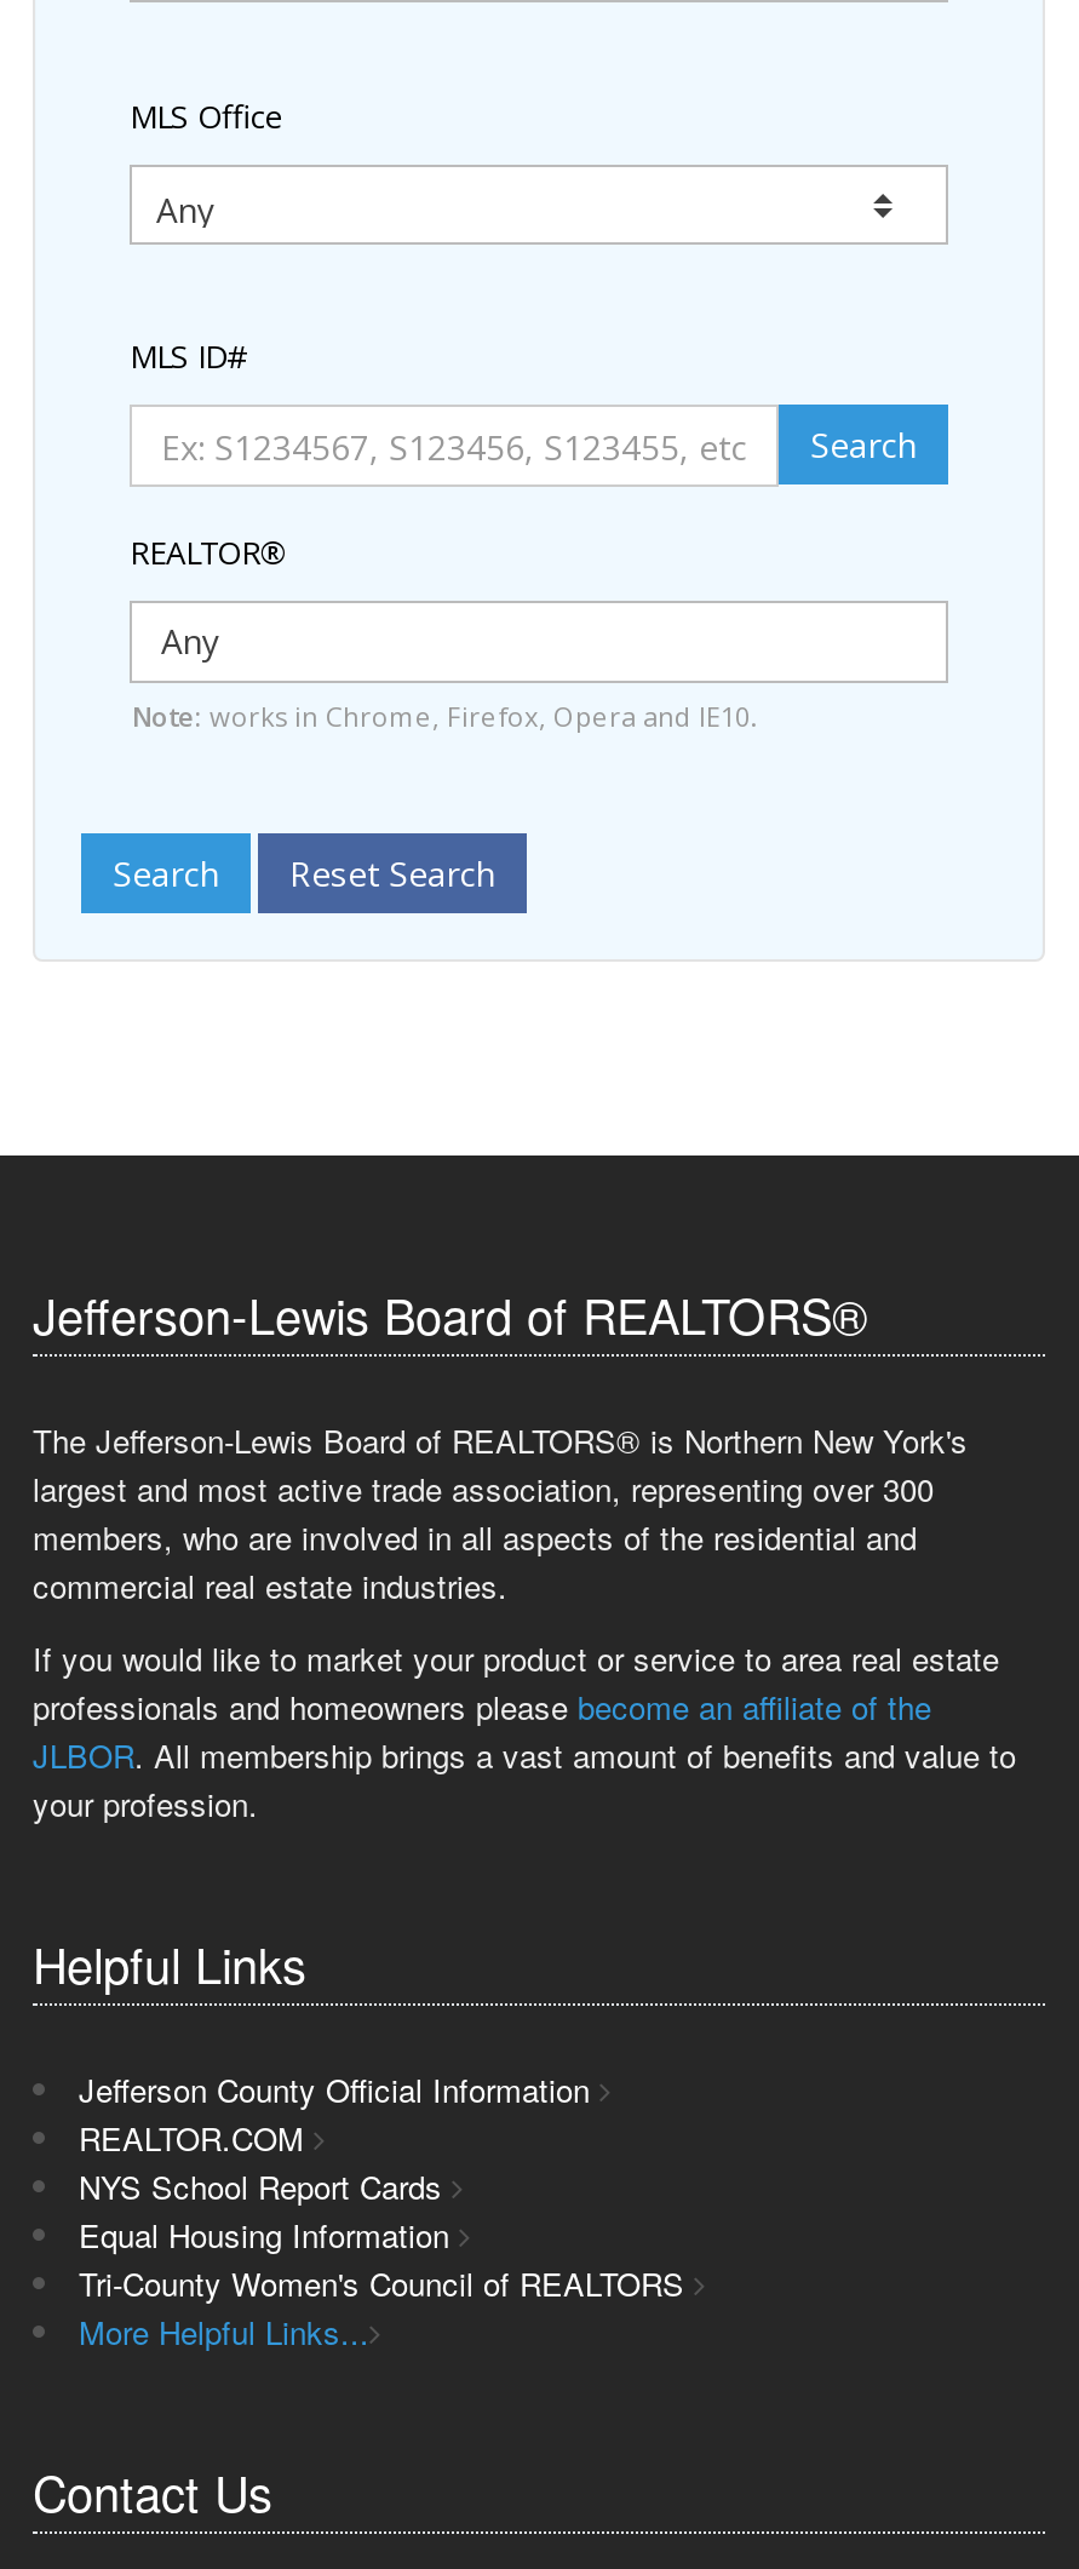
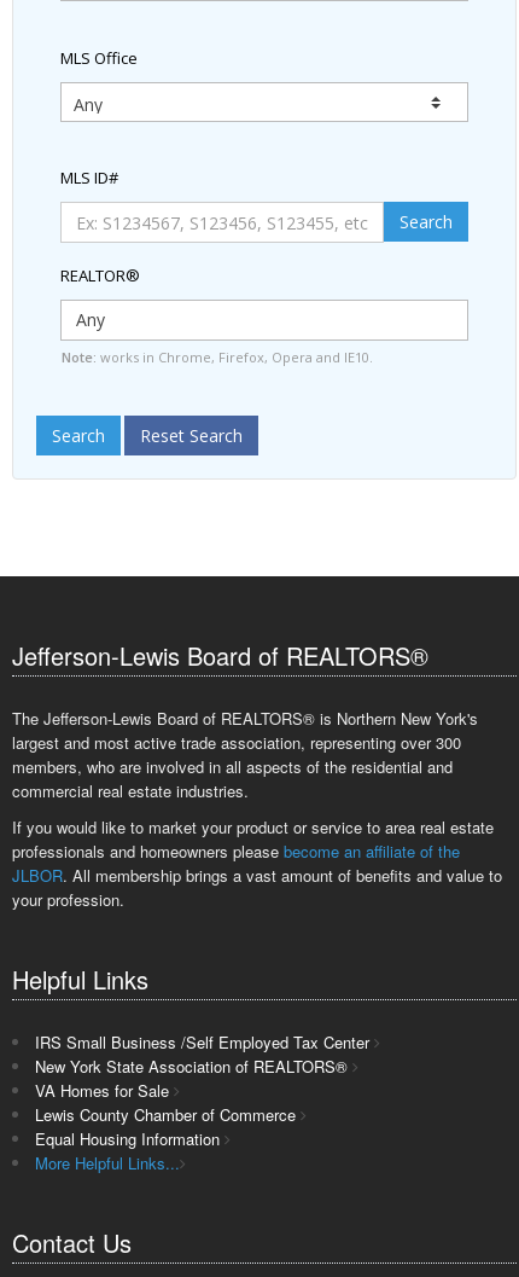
[79,2066,590,2209] Jefferson County Official Information | REALTOR.COM | NYS School Report Cards -> [35,1030,369,1126] IRS Small Business /Self Employed Tax Center | New York State Association of REALTORS® | VA Homes for Sale | Lewis County Chamber of Commerce
moved [79,2211,459,2257] -> [35,1127,224,1150]: Equal Housing Information
[79,2259,684,2305] Tri-County Women's Council of REALTORS -> none

